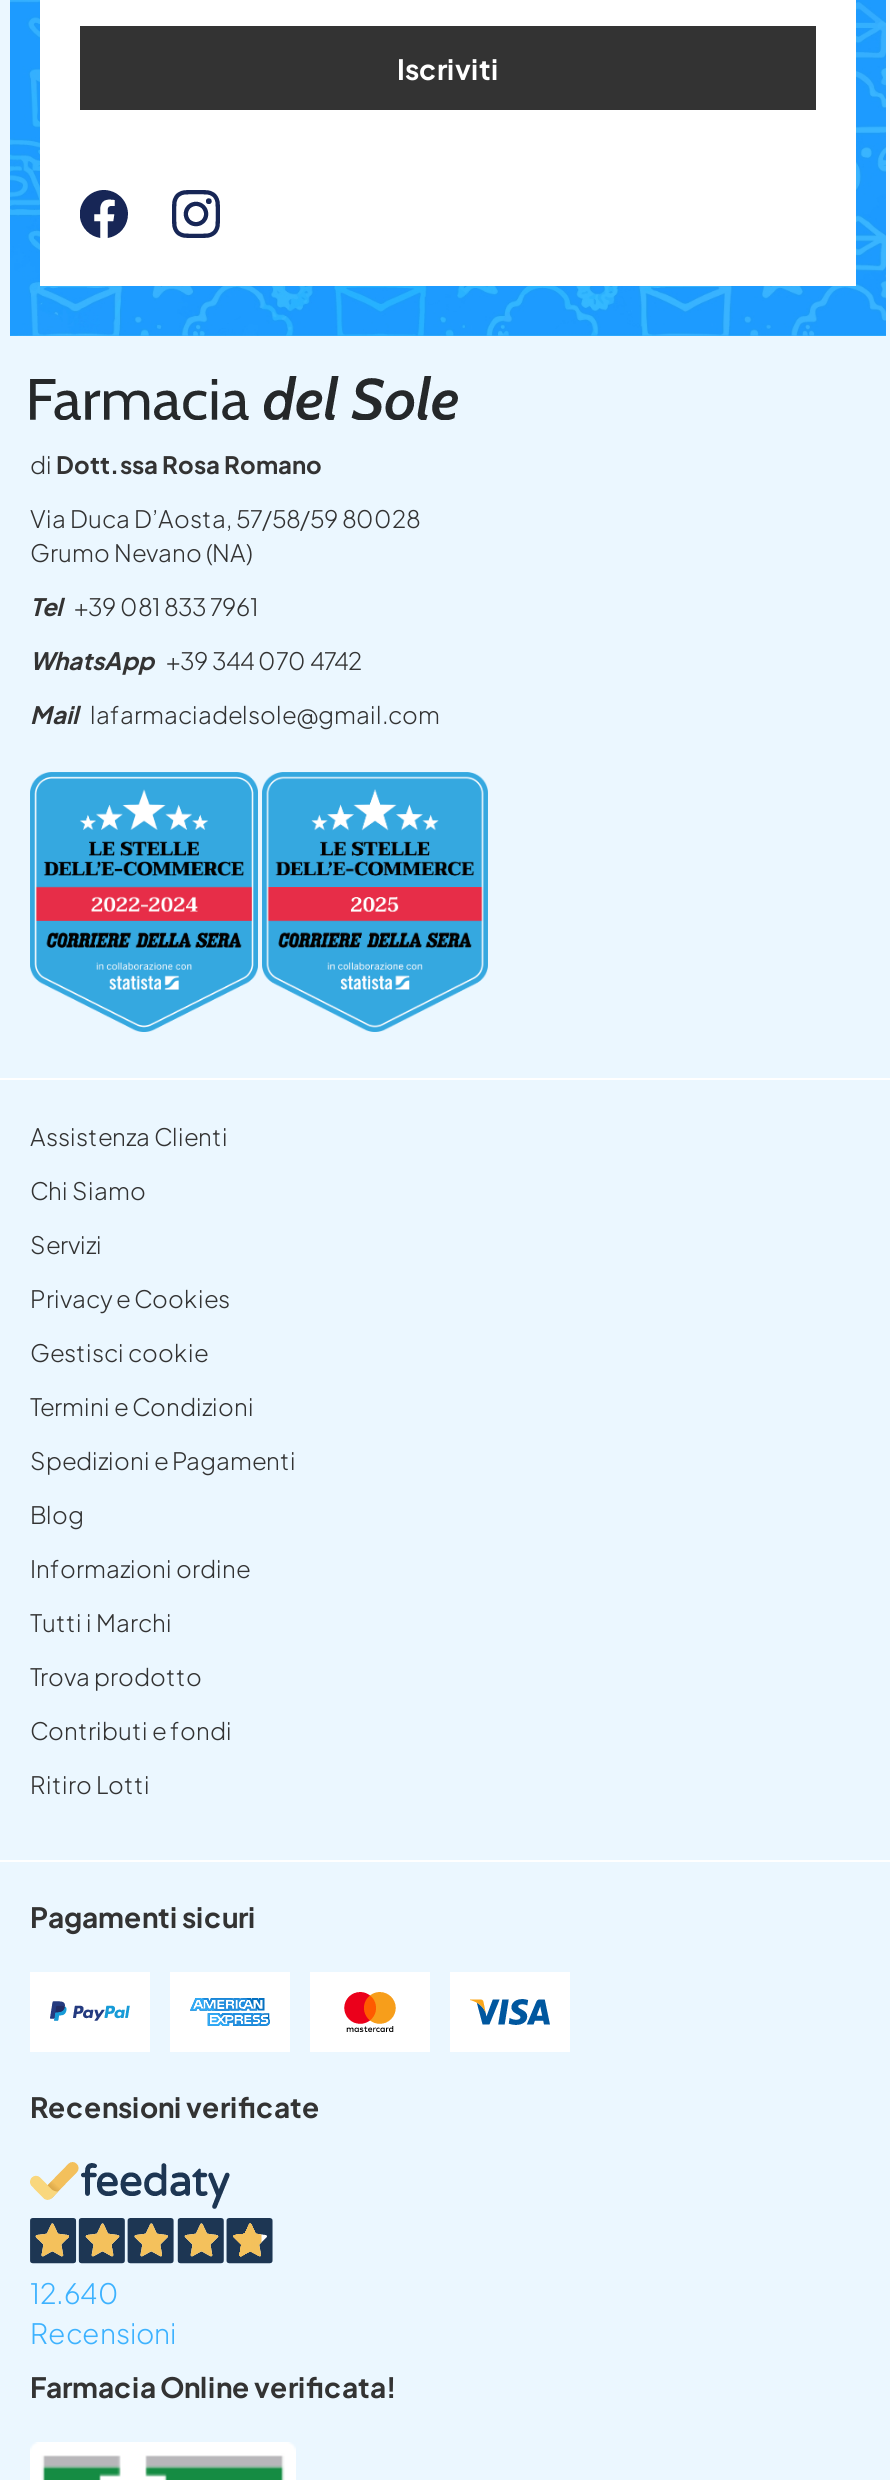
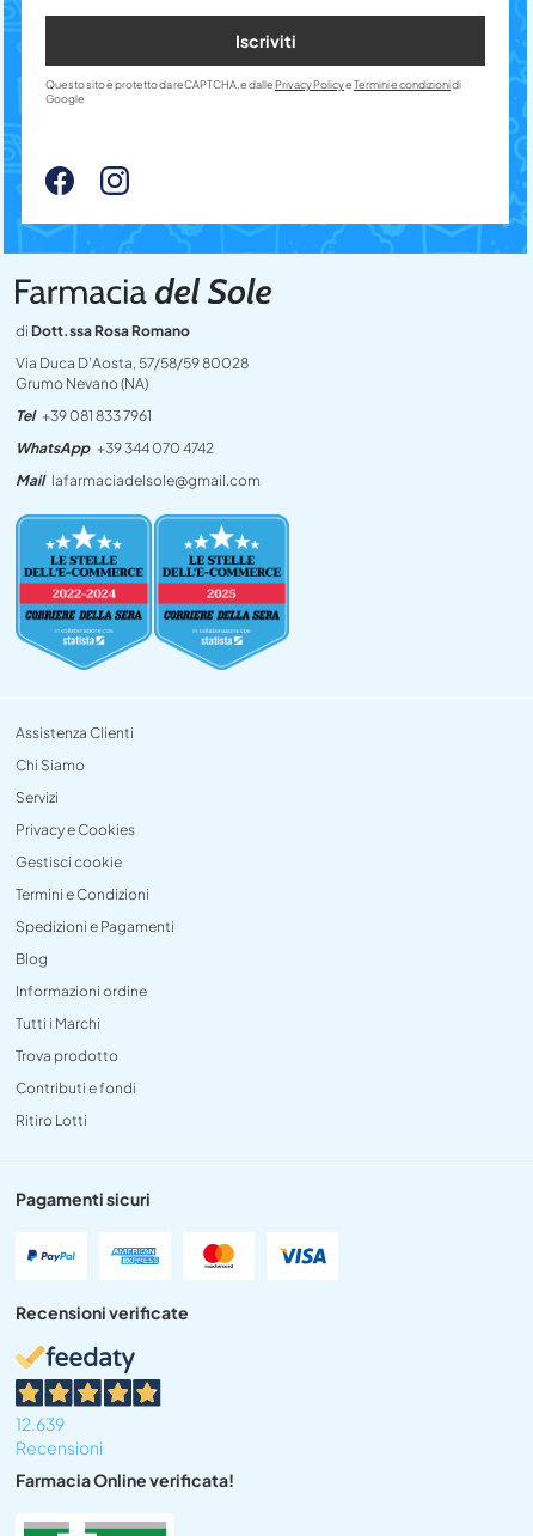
none -> [45,77,461,105] Questo sito è protetto da reCAPTCHA, e dalle Privacy Policye Termini e condizioni di | Google
[30,2274,118,2310] 12.640 -> [16,1413,65,1435] 12.639

